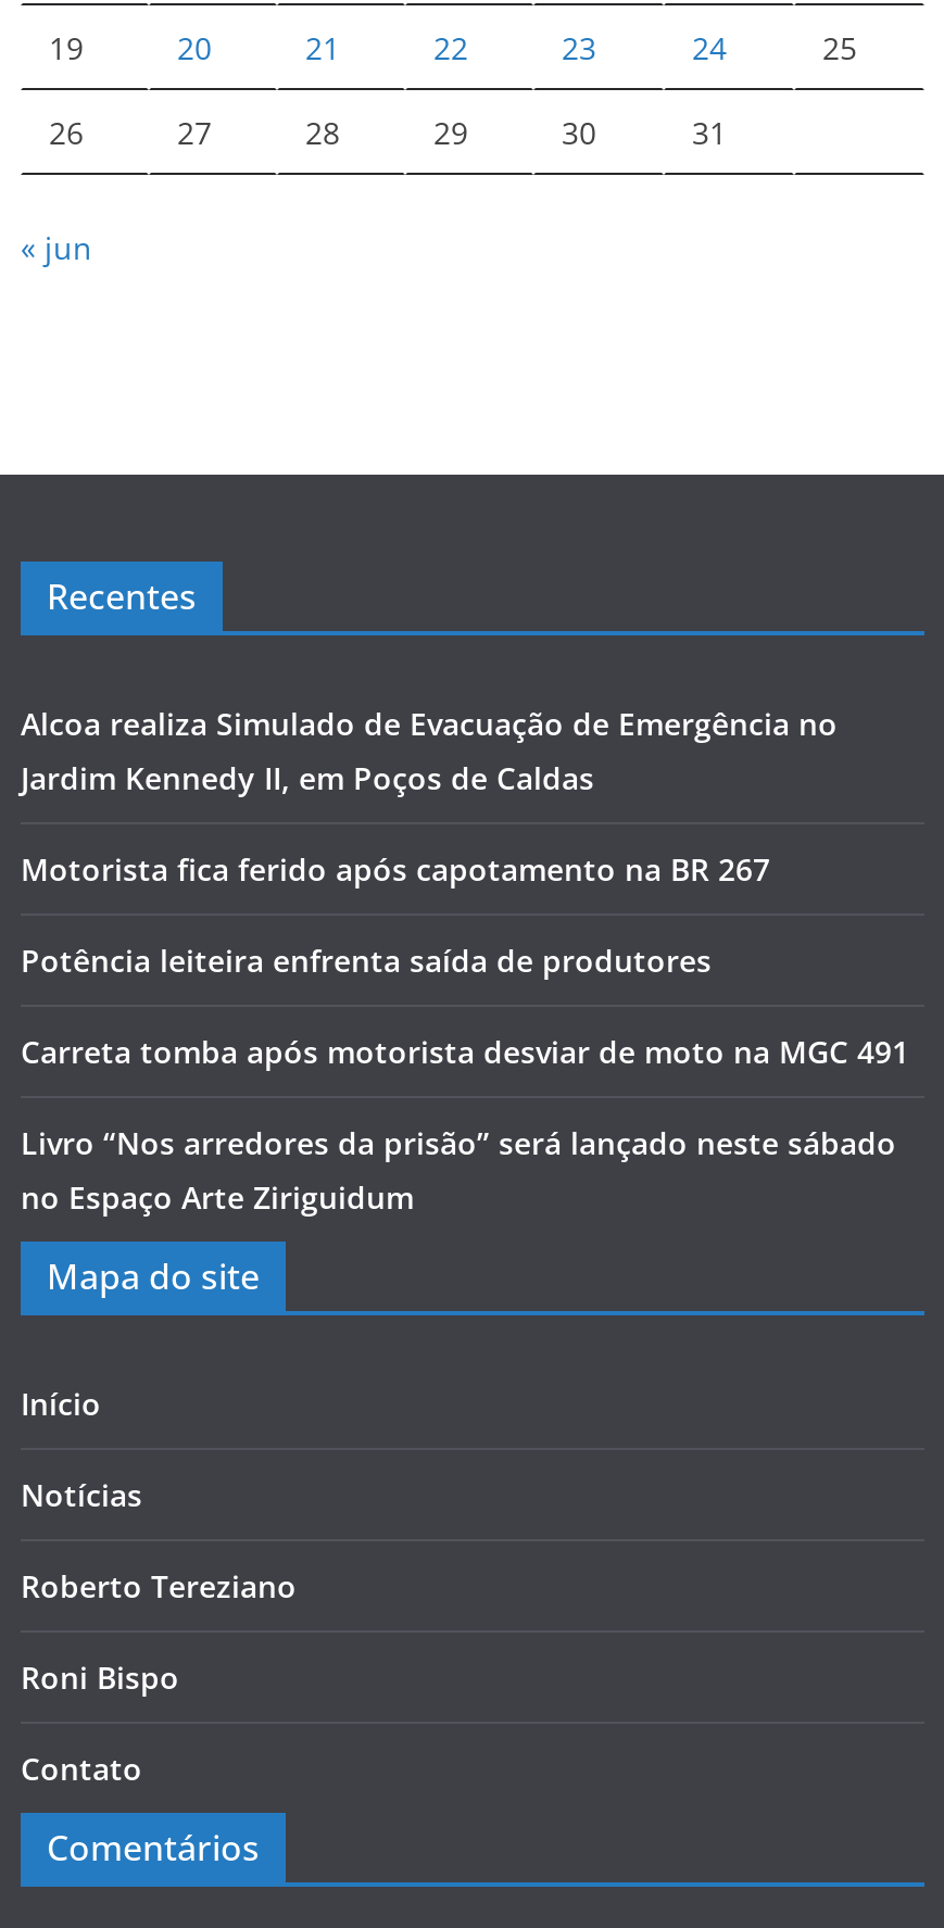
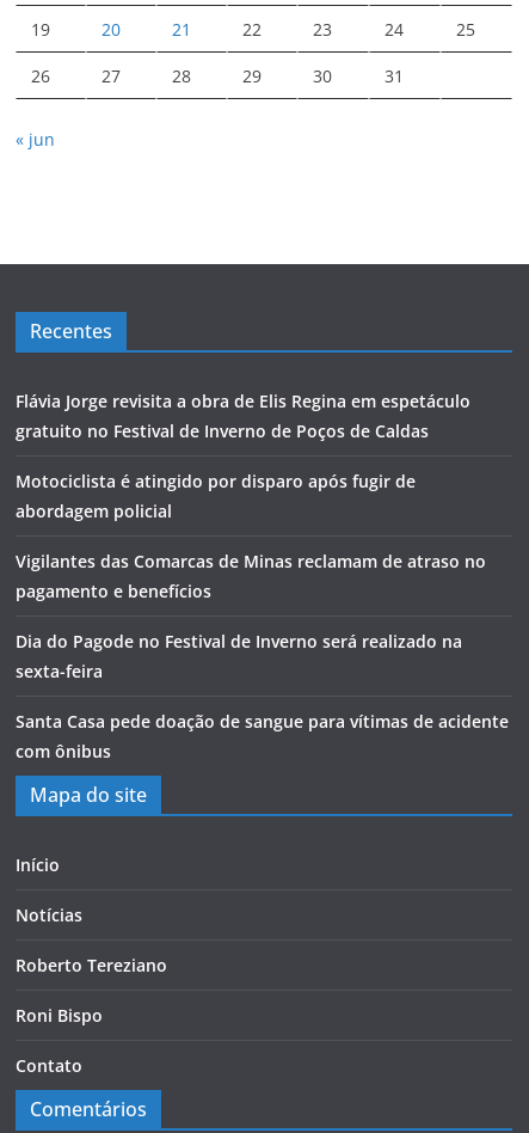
[21,703,838,799] Alcoa realiza Simulado de Evacuação de Emergência no | Jardim Kennedy II, em Poços de Caldas -> [16,390,470,442] Flávia Jorge revisita a obra de Elis Regina em espetáculo | gratuito no Festival de Inverno de Poços de Caldas
[21,849,770,890] Motorista fica ferido após capotamento na BR 267 -> [16,470,416,523] Motociclista é atingido por disparo após fugir de | abordagem policial
[21,940,712,981] Potência leiteira enfrenta saída de produtores -> [16,550,486,603] Vigilantes das Comarcas de Minas reclamam de atraso no | pagamento e benefícios
[21,1031,909,1073] Carreta tomba após motorista desviar de moto na MGC 491 -> [16,630,462,683] Dia do Pagode no Festival de Inverno será realizado na | sexta-feira
[21,1122,896,1218] Livro “Nos arredores da prisão” será lançado neste sábado | no Espaço Arte Ziriguidum -> [16,710,509,763] Santa Casa pede doação de sangue para vítimas de acidente | com ônibus

